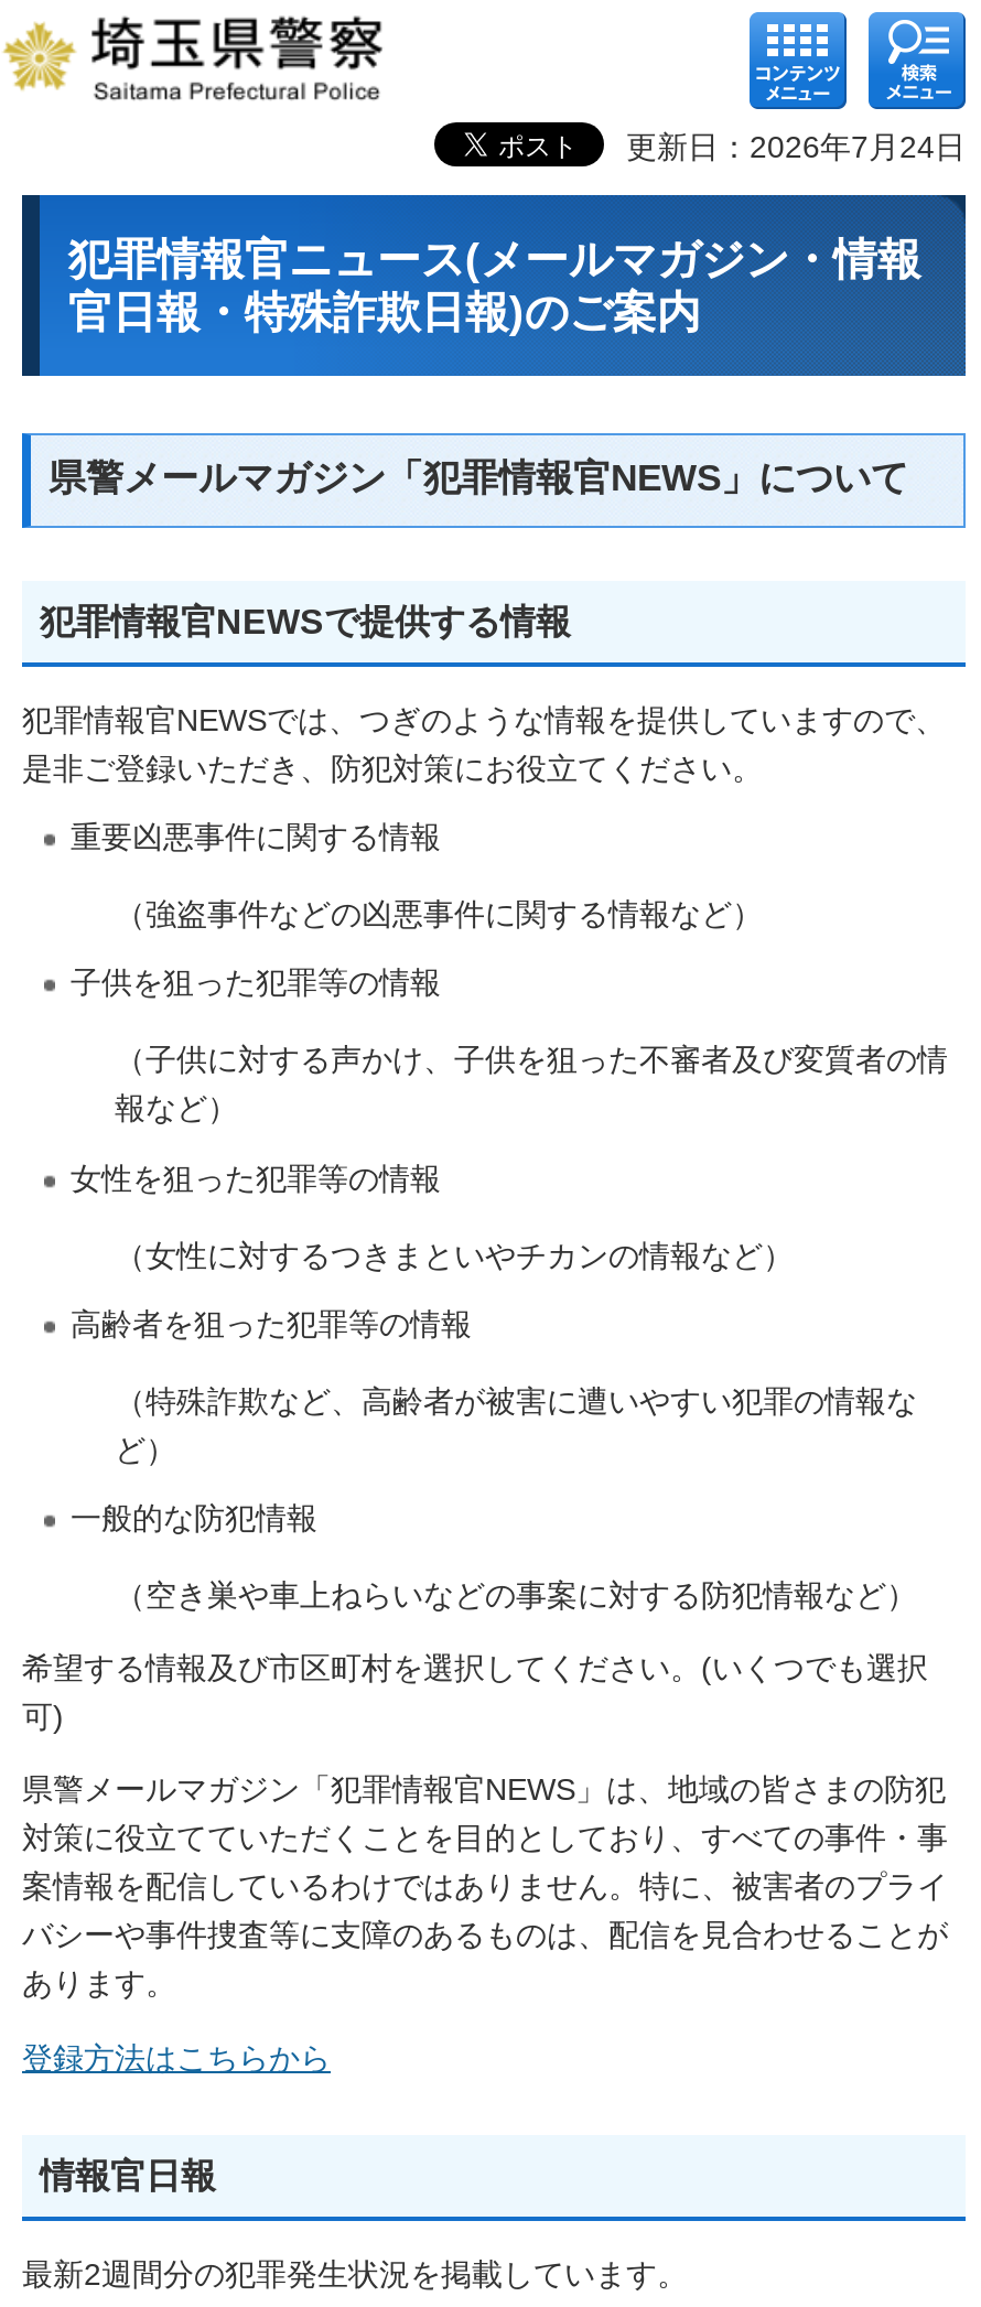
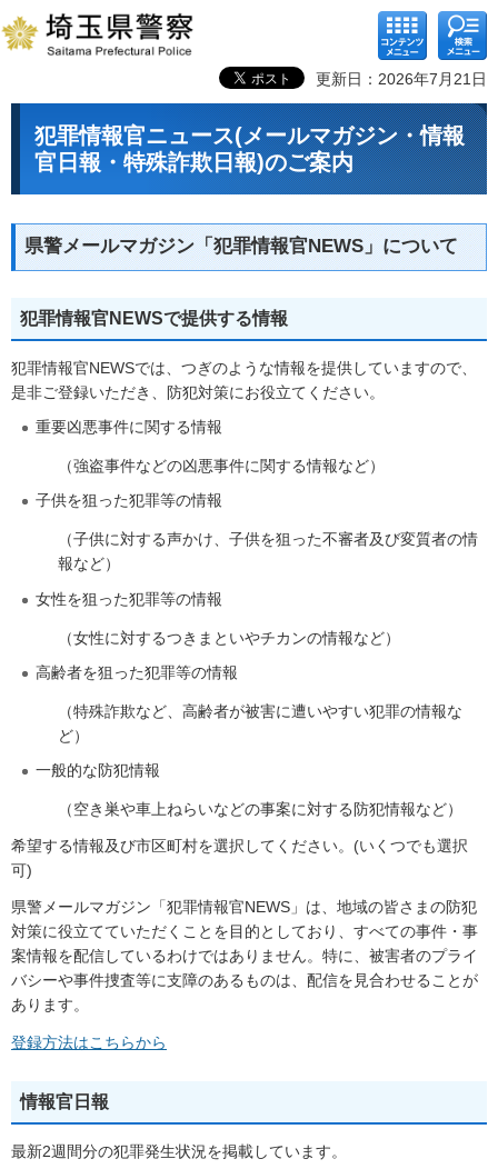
[626,129,966,164] 更新日：2026年7月24日 -> [316,70,487,88] 更新日：2026年7月21日

